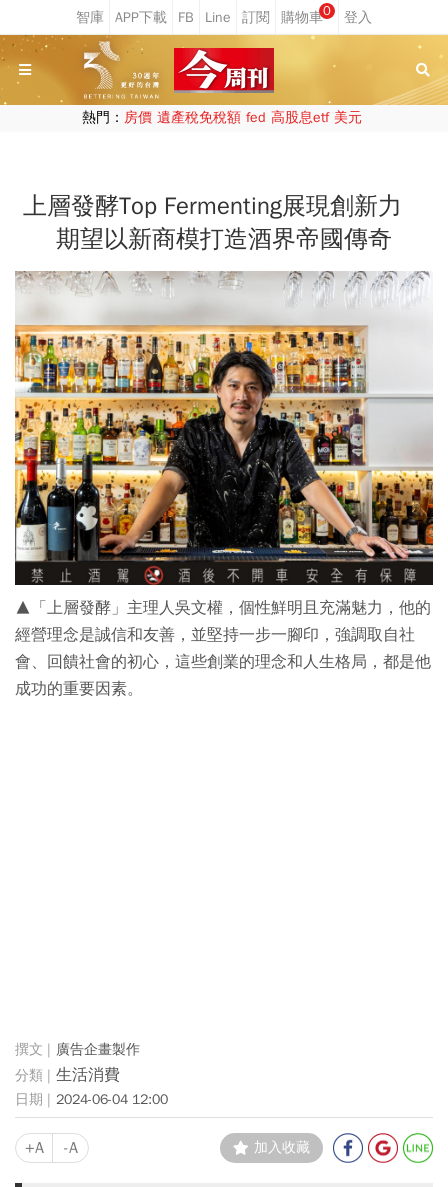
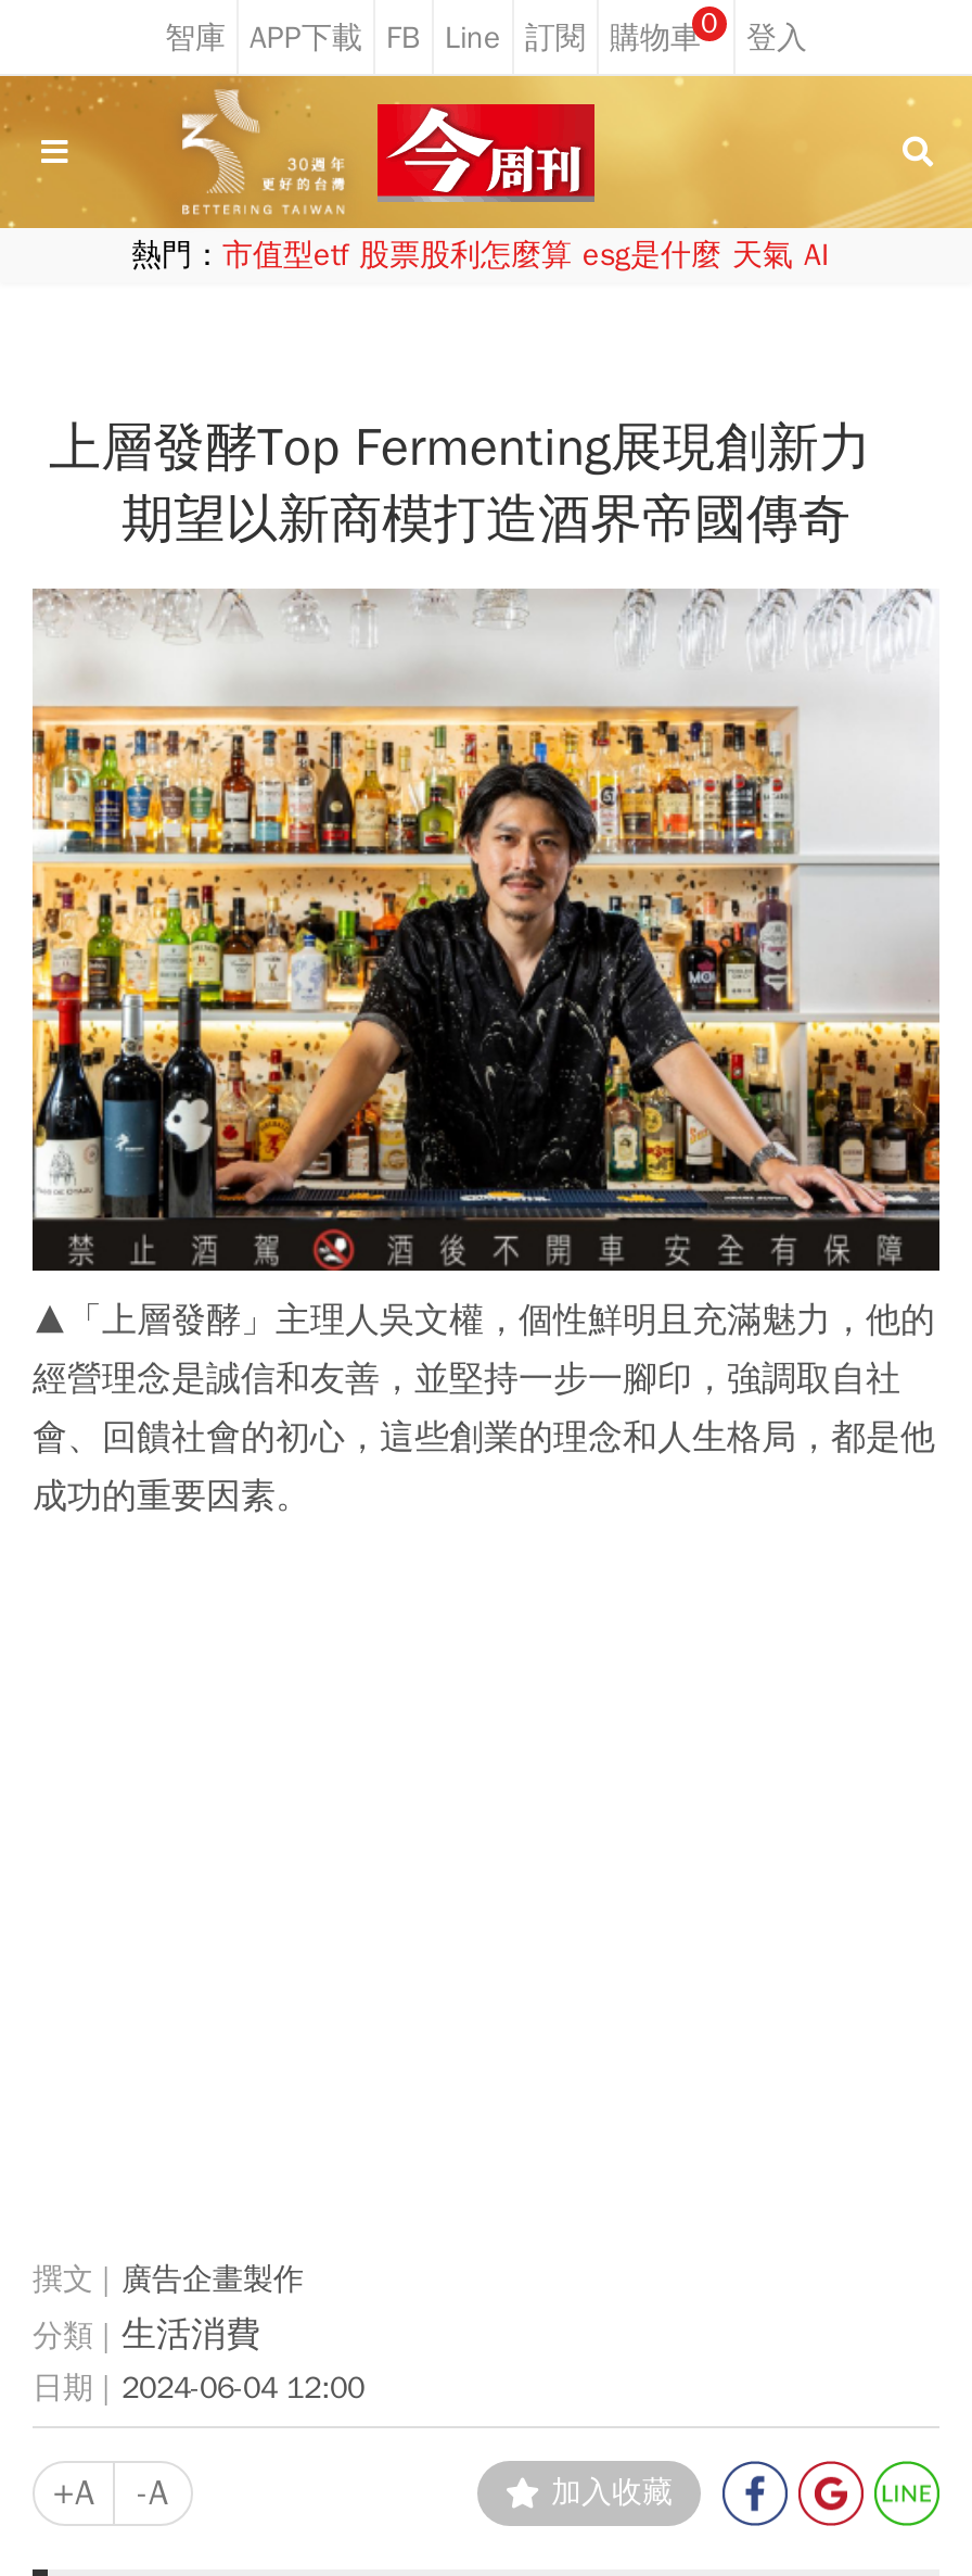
[81,109,361,126] 熱門：房價 遺產稅免稅額 fed 高股息etf 美元 -> [131,237,830,274] 熱門：市值型etf 股票股利怎麼算 esg是什麼 天氣 AI

